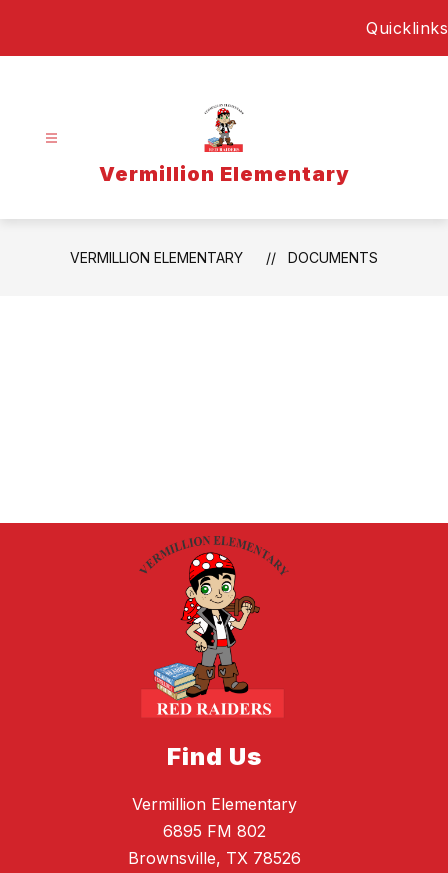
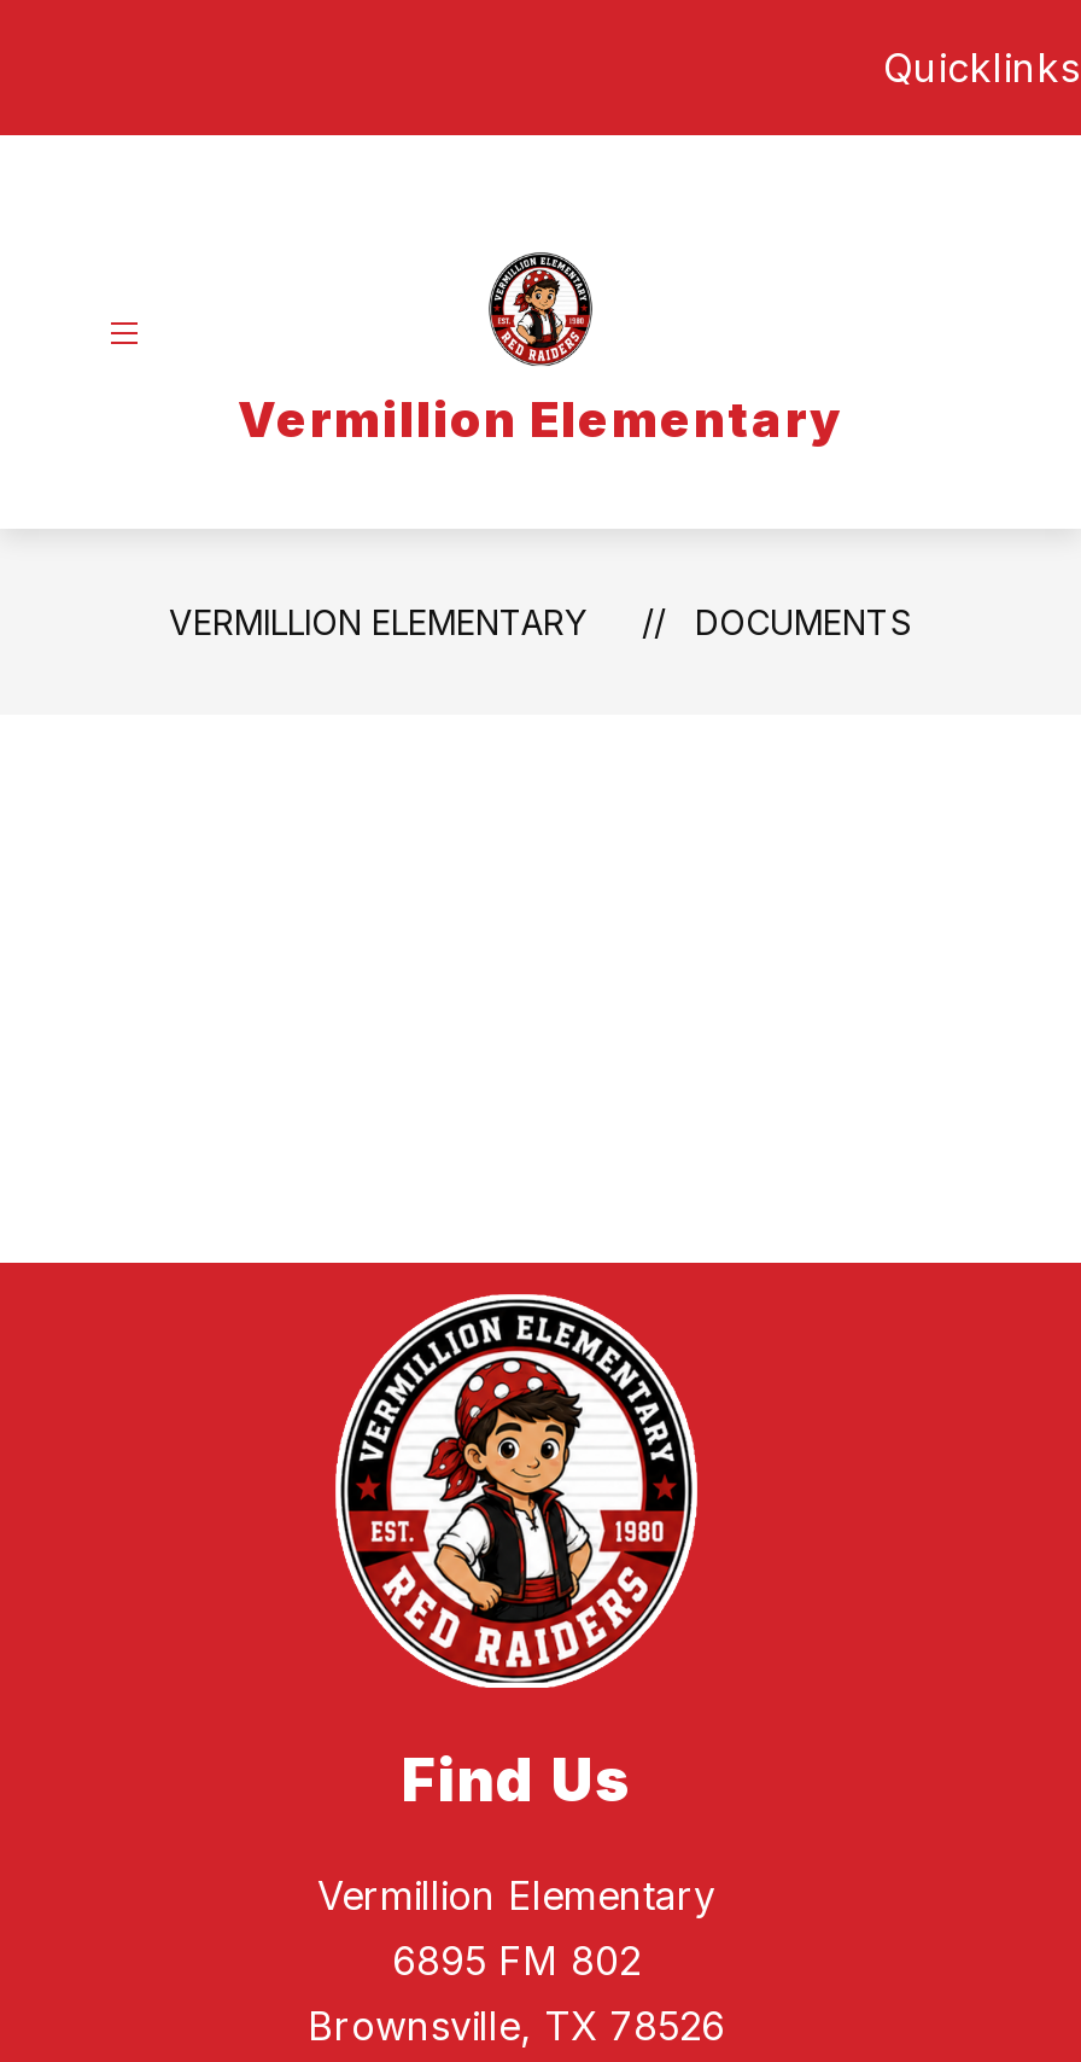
[203,105,246,153] [image] -> [487,251,596,367] [image]
[139,535,289,716] [image] -> [333,1292,700,1690] [image]

